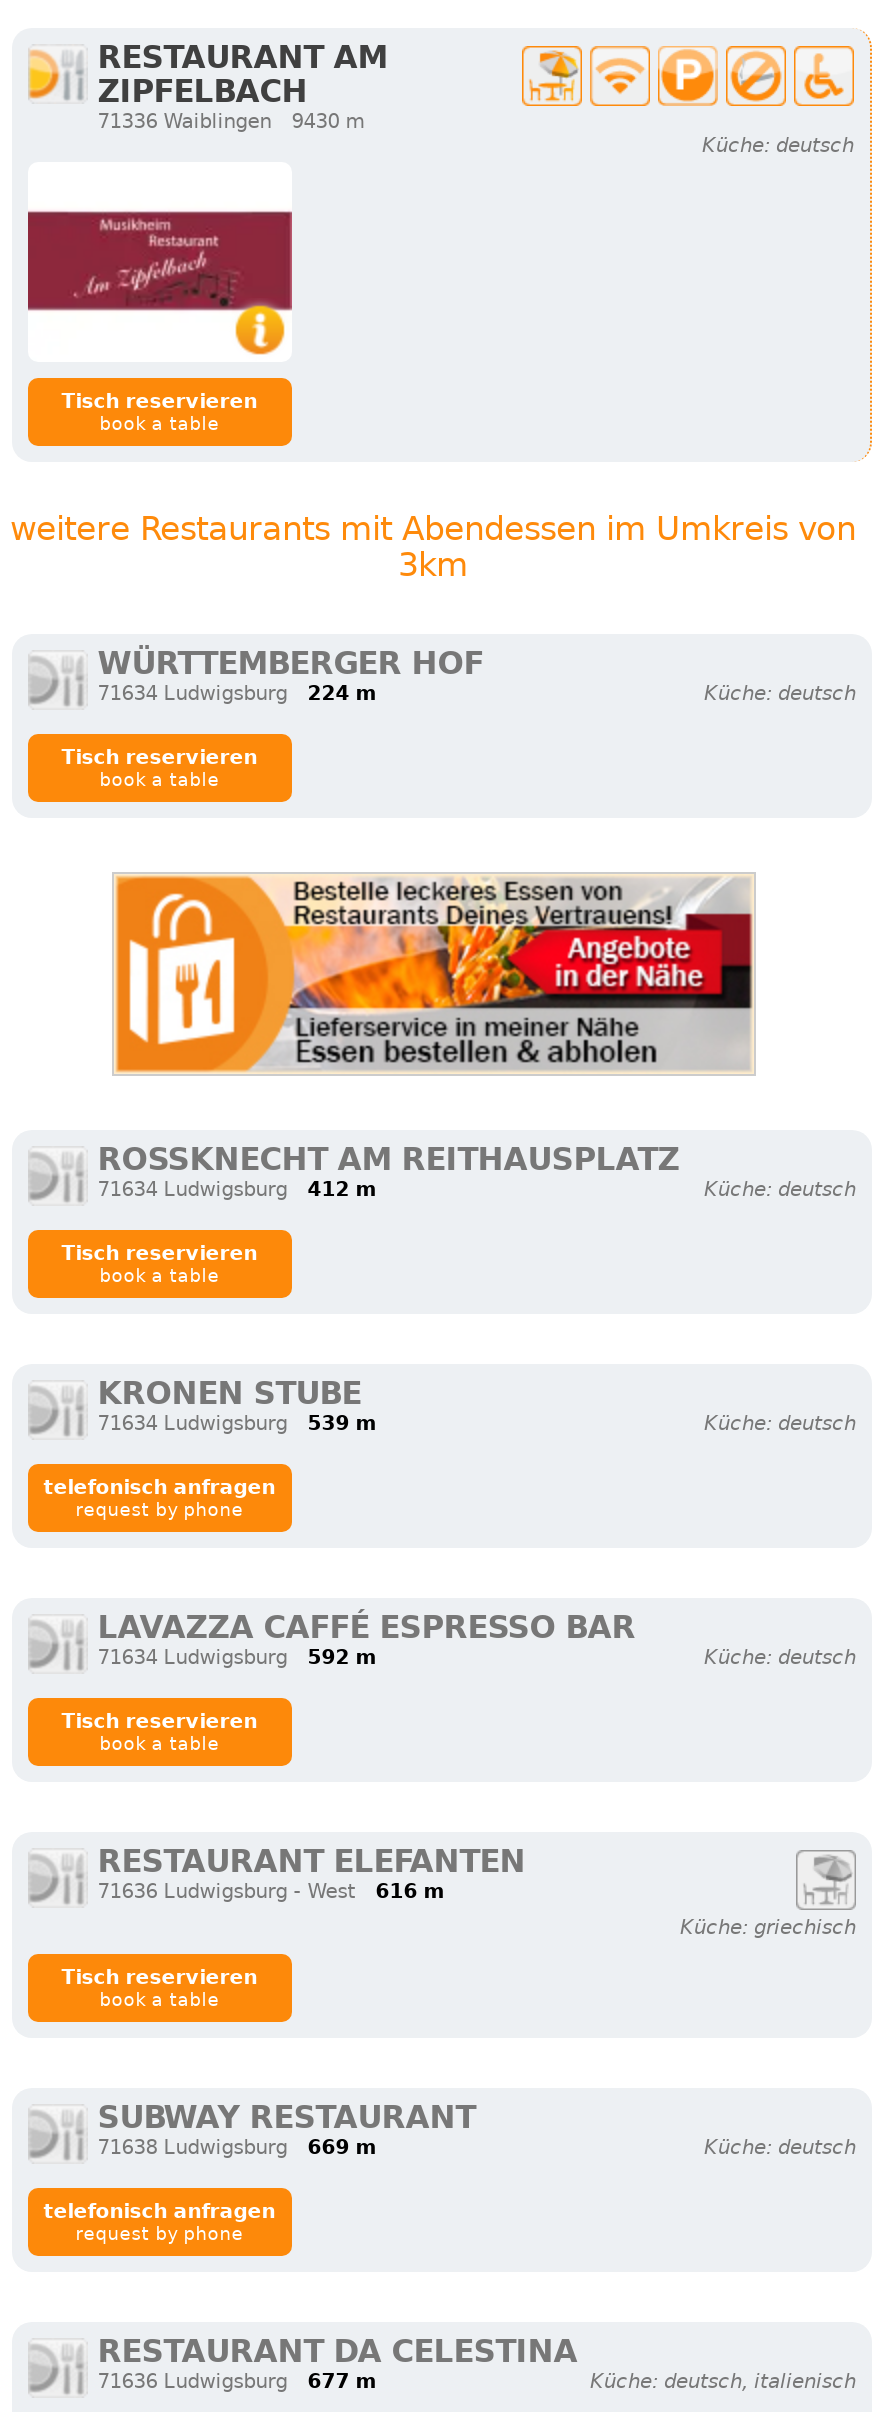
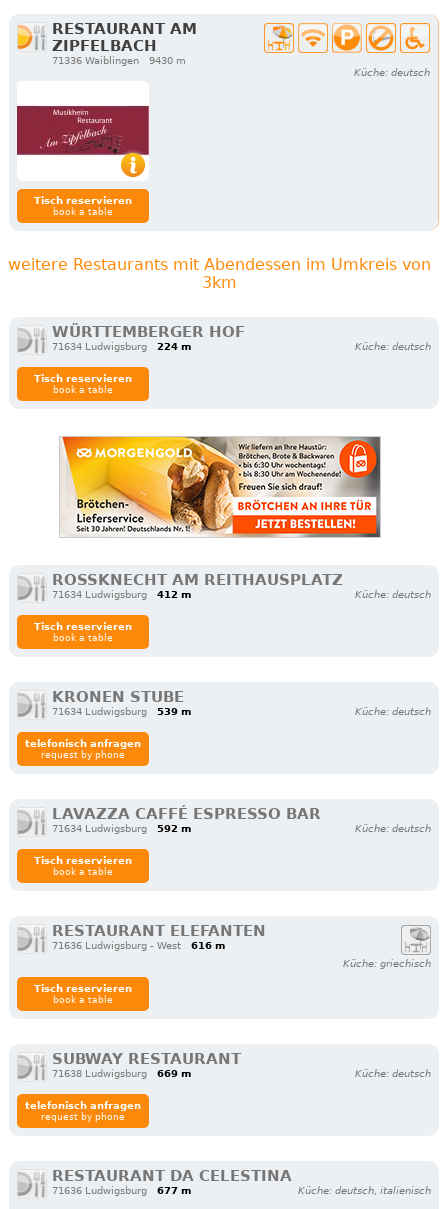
[114,874,754,1074] [image] -> [61,436,381,538] [image]

